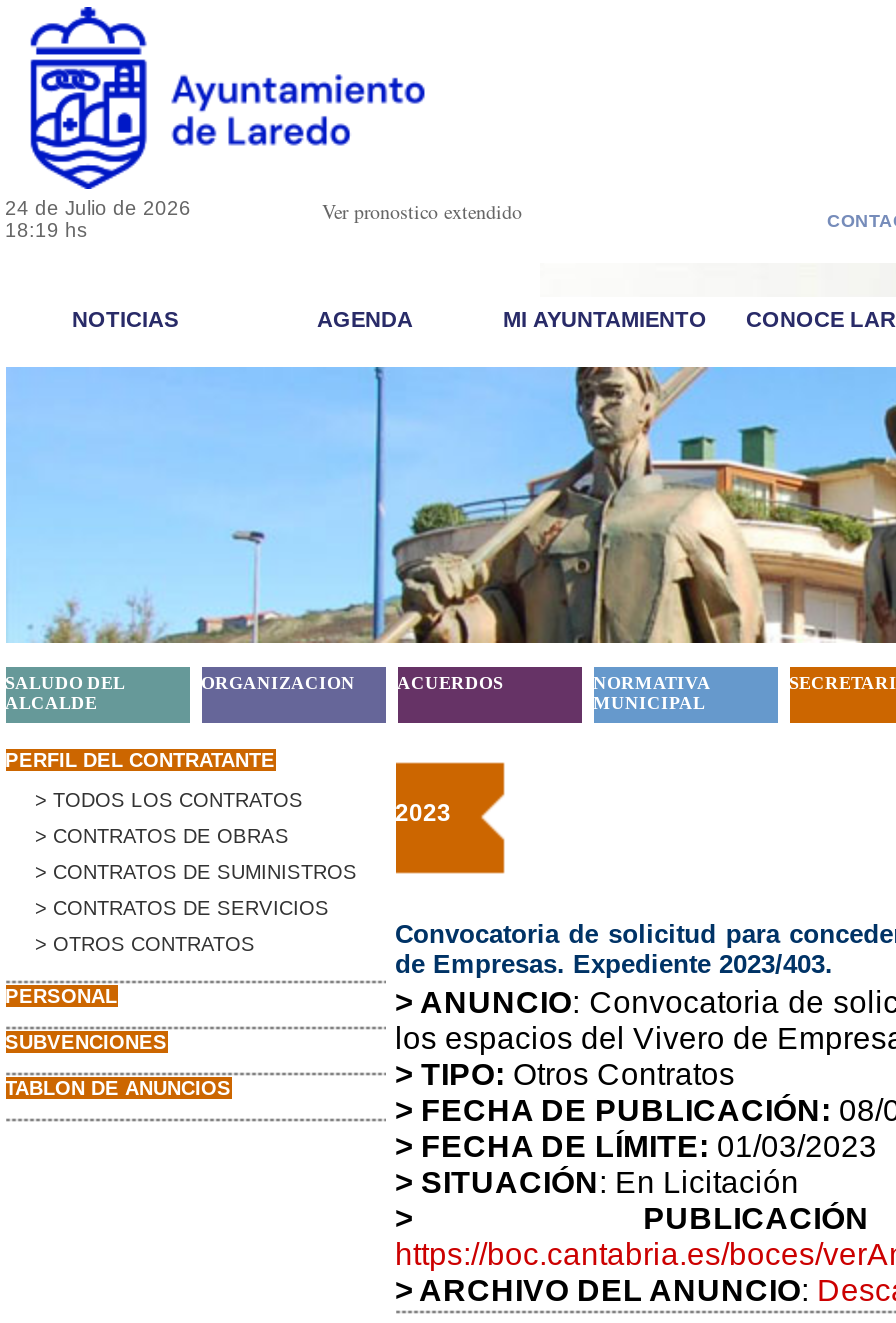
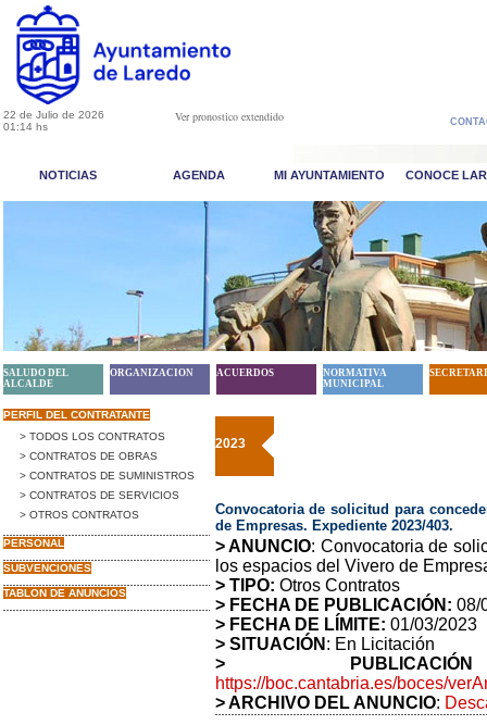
[5,197,191,219] 24 de Julio de 2026 -> [3,109,104,121] 22 de Julio de 2026
[5,219,87,241] 18:19 hs -> [3,121,47,133] 01:14 hs

